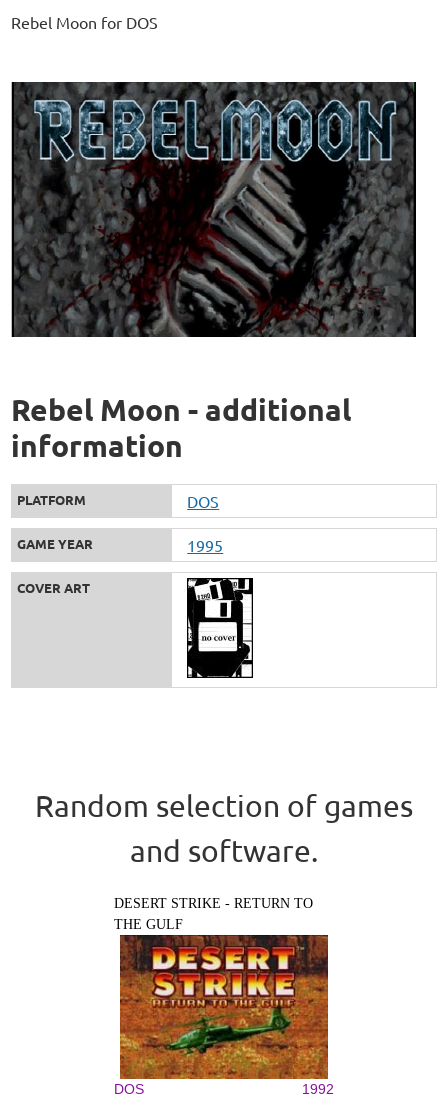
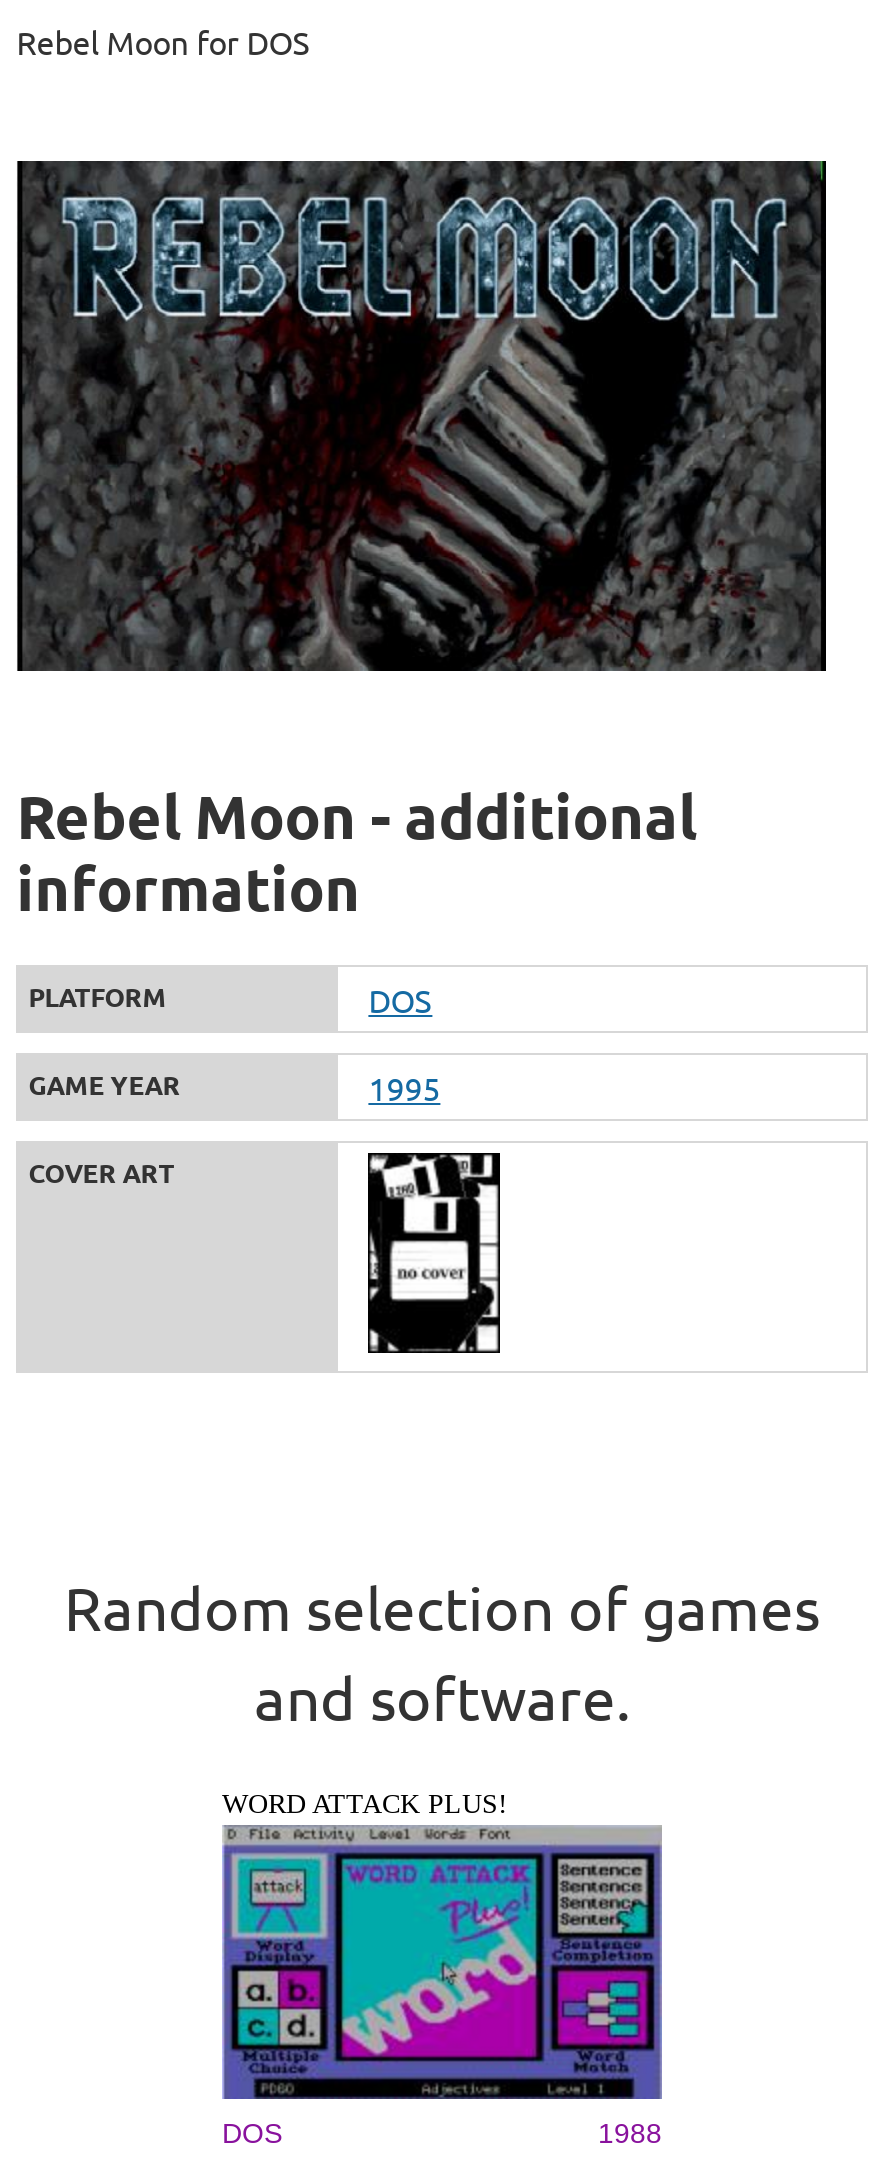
[114,895,313,931] DESERT STRIKE - RETURN TO | THE GULF -> [222,1788,508,1818] WORD ATTACK PLUS!
[114,935,334,1096] [image] | 1992 -> [220,1825,664,2148] [image] | 1988

